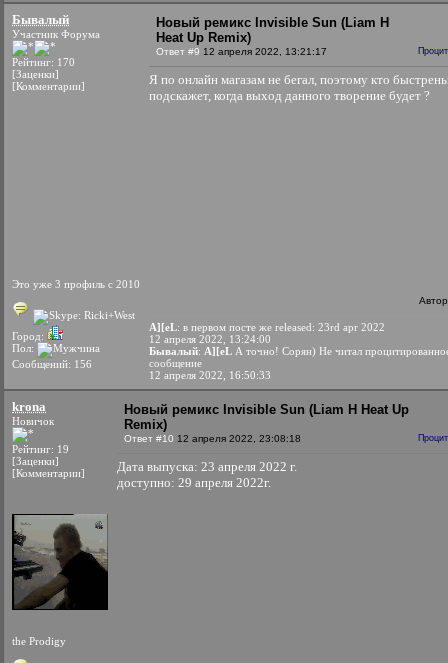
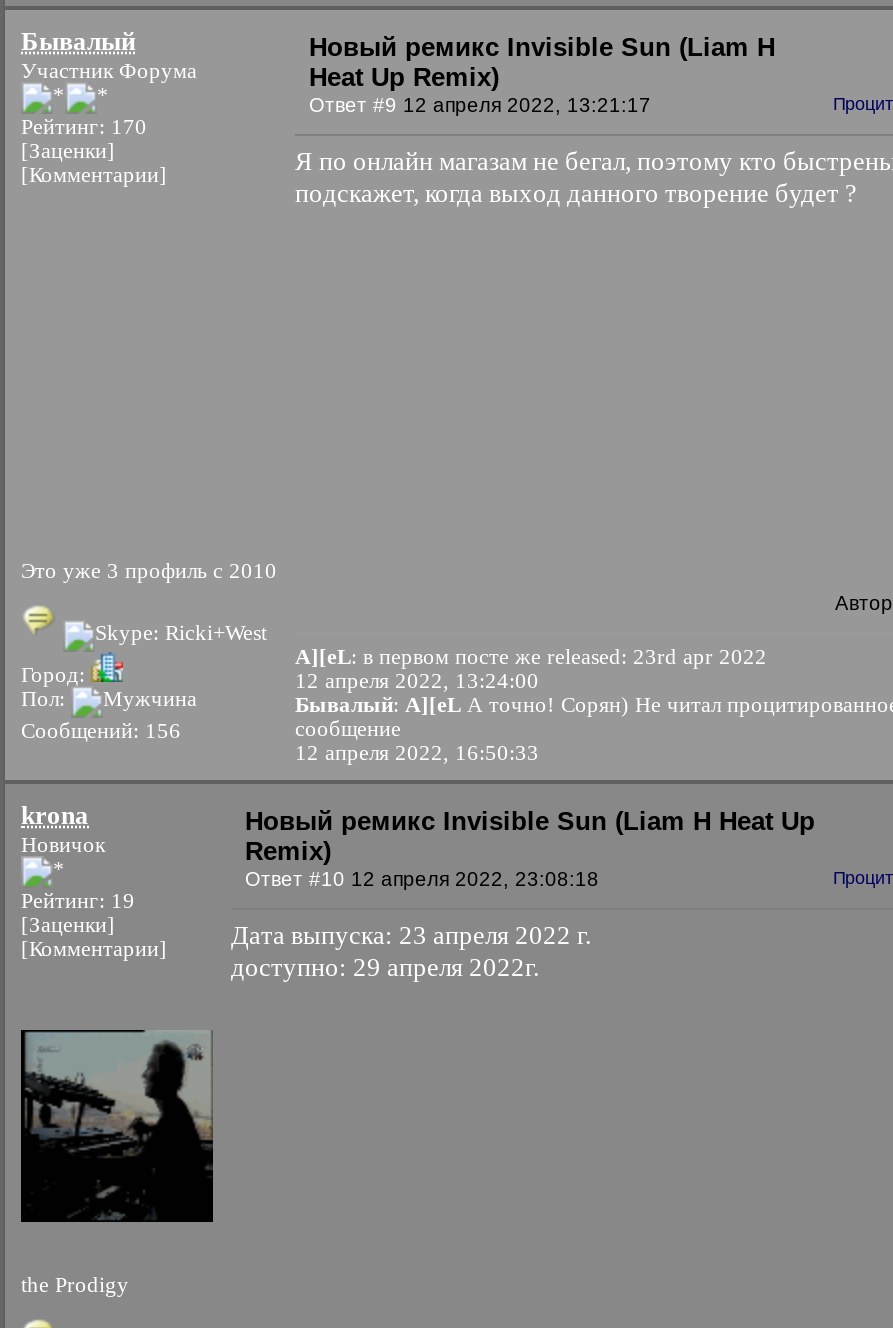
[13,519,105,609] [image] -> [25,1038,209,1220] [image]

